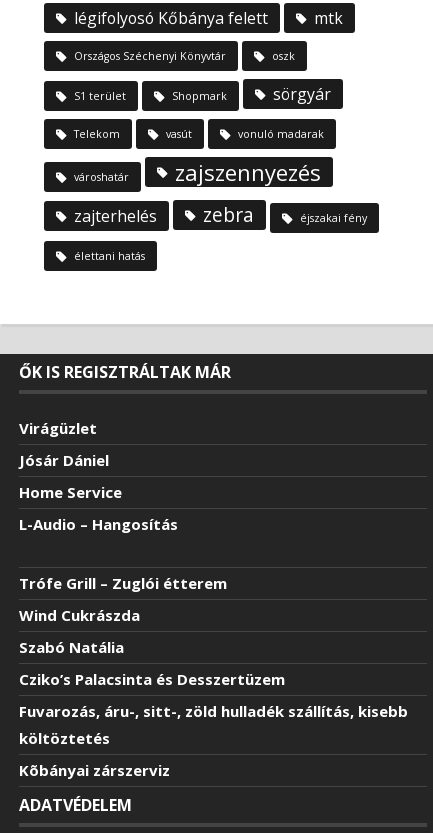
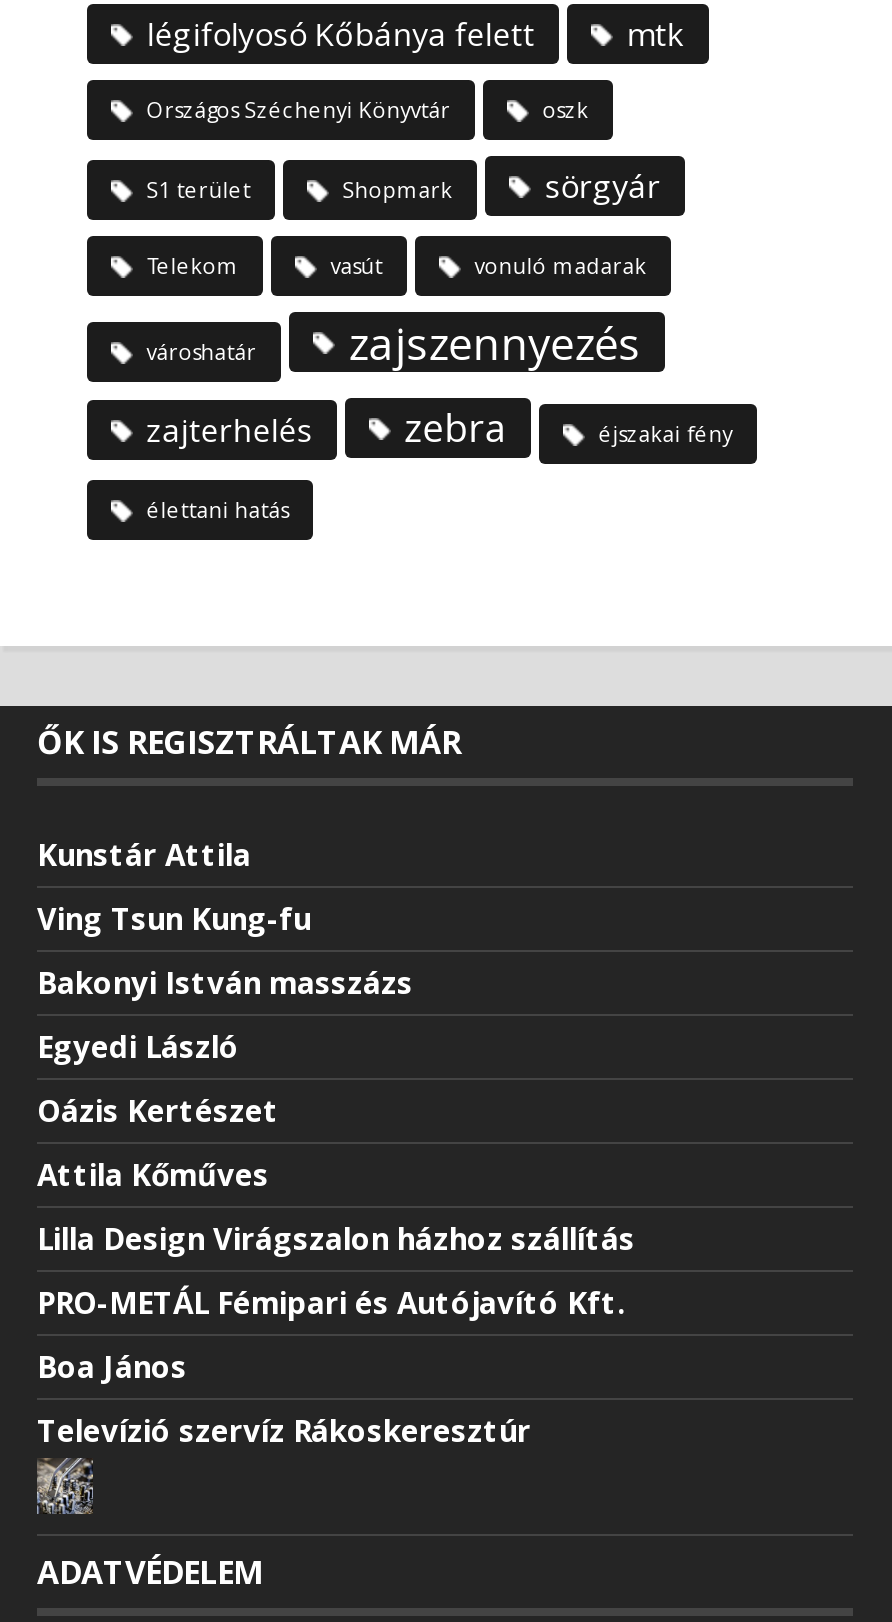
[19,418,97,438] Virágüzlet -> [37,833,251,873] Kunstár Attila
[19,450,109,470] Jósár Dániel -> [37,897,311,937] Ving Tsun Kung-fu
[19,482,122,502] Home Service -> [37,961,413,1001] Bakonyi István masszázs
[19,514,178,534] L-Audio – Hangosítás -> [37,1025,239,1065] Egyedi László
[19,573,227,593] Trófe Grill – Zuglói étterem -> [37,1089,279,1129] Oázis Kertészet
[19,605,140,625] Wind Cukrászda -> [37,1153,269,1193] Attila Kőműves
[19,637,124,657] Szabó Natália -> [37,1217,635,1257] Lilla Design Virágszalon házhoz szállítás
[19,669,285,689] Cziko’s Palacsinta és Desszertüzem -> [37,1281,625,1321] PRO-METÁL Fémipari és Autójavító Kft.
[19,701,408,748] Fuvarozás, áru-, sitt-, zöld hulladék szállítás, kisebb | költöztetés -> [37,1345,187,1385] Boa János
[19,760,170,780] Kõbányai zárszerviz -> [37,1409,531,1449] Televízió szervíz Rákoskeresztúr

